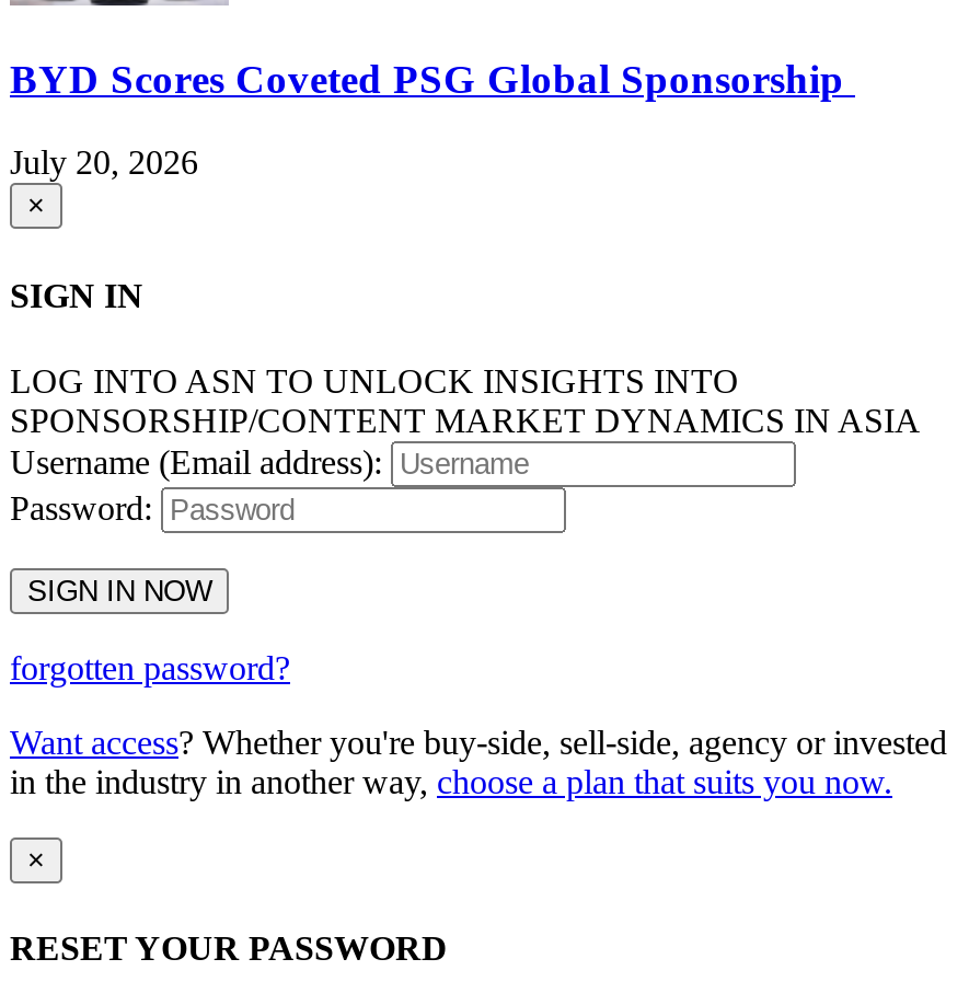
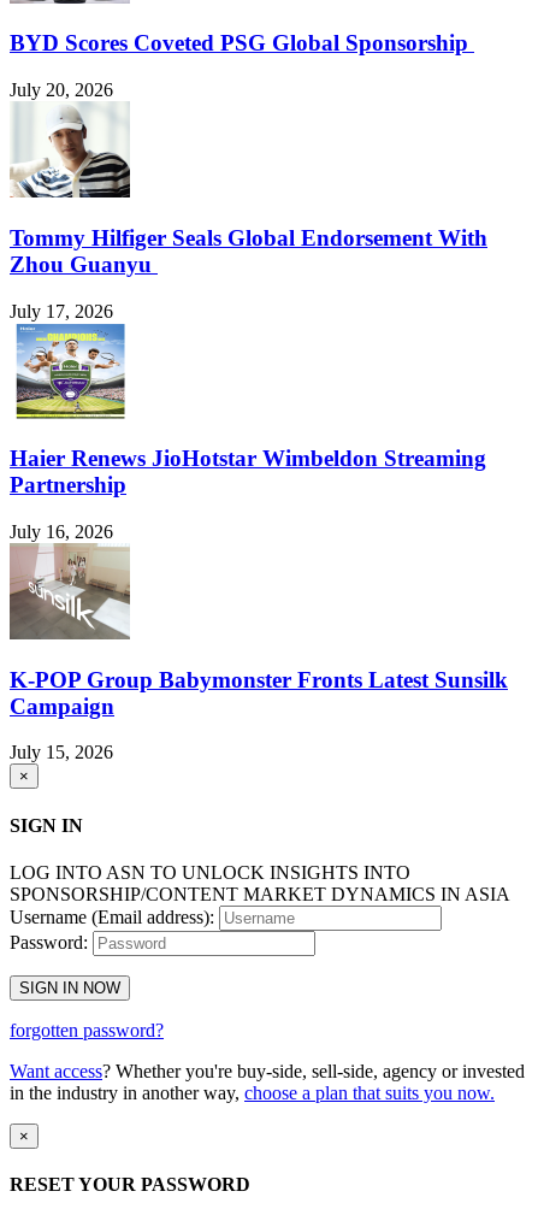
none -> [10,102,487,321] [image] | Tommy Hilfiger Seals Global Endorsement With | Zhou Guanyu | July 17, 2026
none -> [10,330,486,542] [image] | Haier Renews JioHotstar Wimbeldon Streaming | Partnership | July 16, 2026
none -> [10,552,508,763] [image] | K-POP Group Babymonster Fronts Latest Sunsilk | Campaign | July 15, 2026

